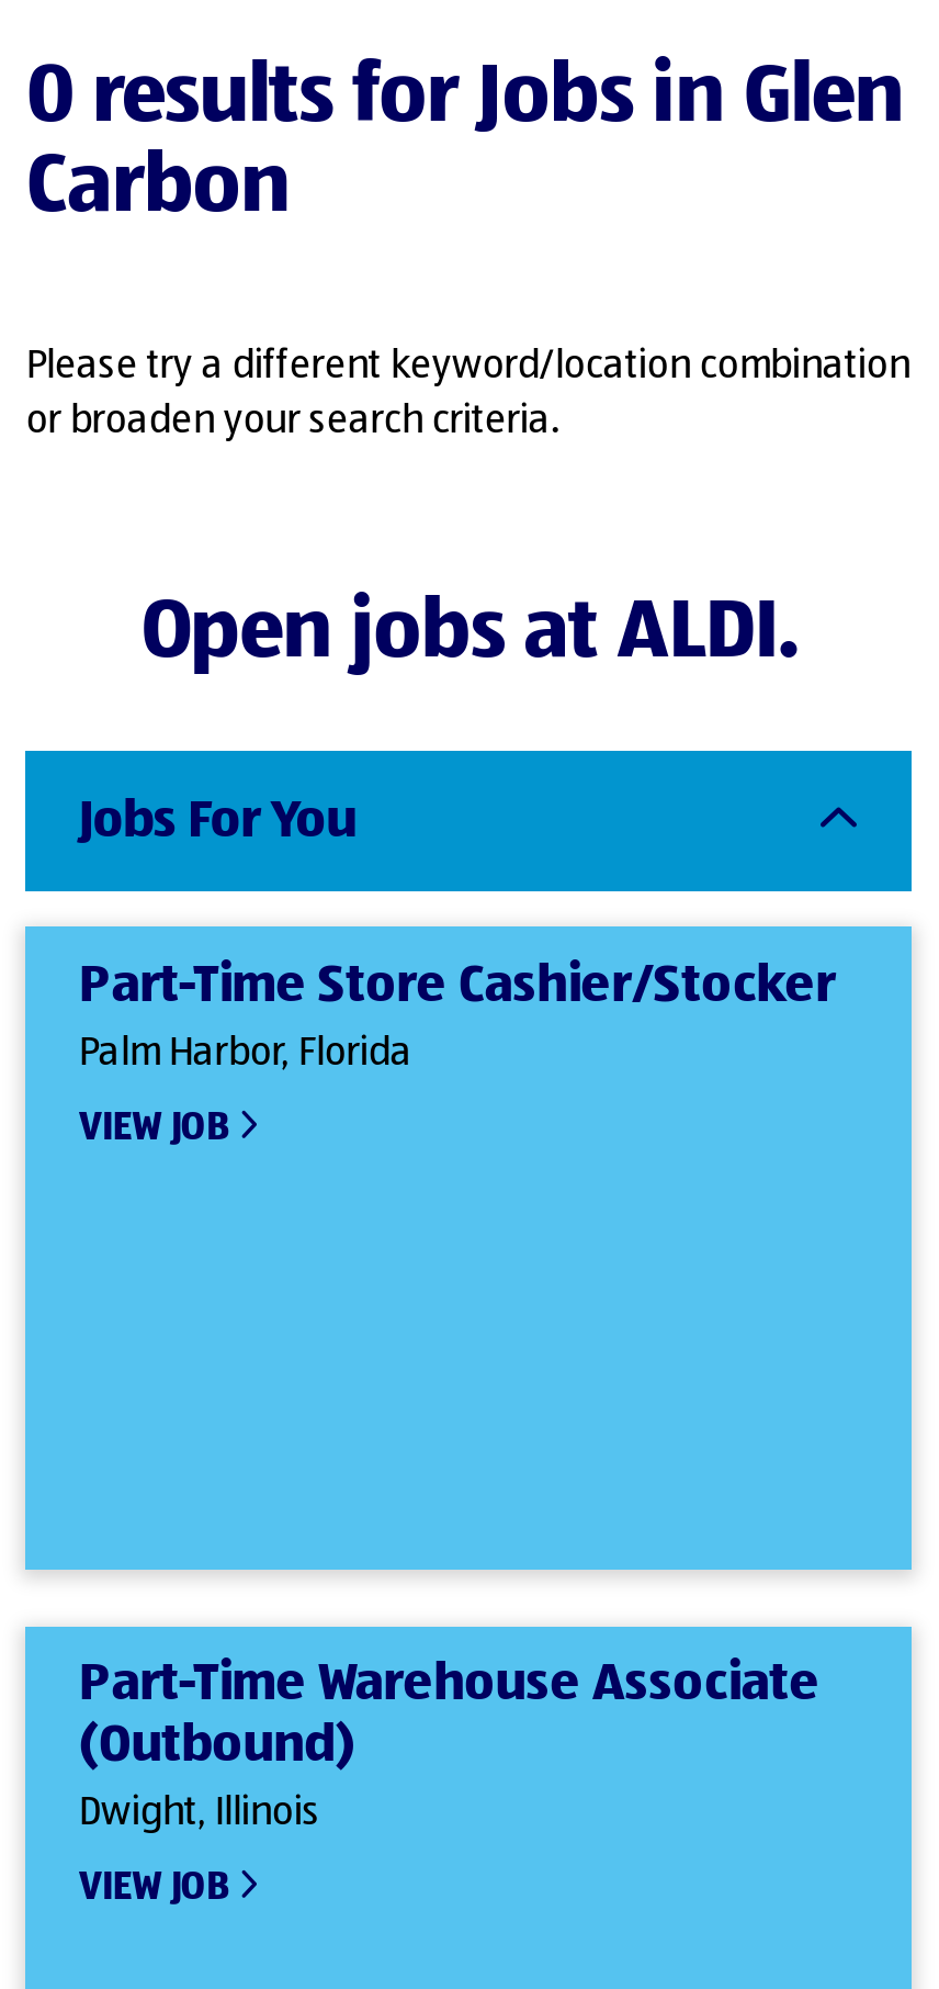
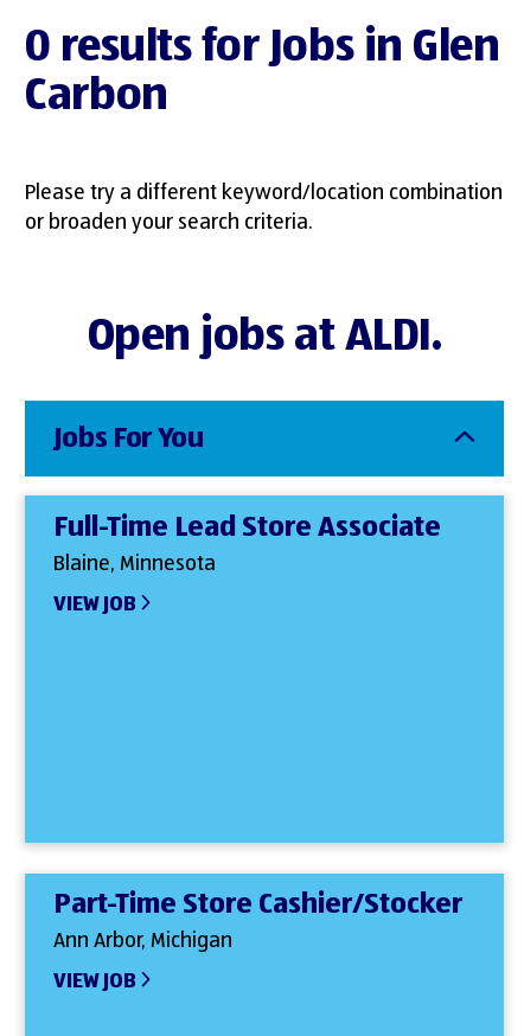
moved [79,959,836,1012] -> [54,891,463,919]: Part-Time Store Cashier/Stocker
[79,1034,412,1073] Palm Harbor, Florida -> [54,513,441,575] Full-Time Lead Store Associate | Blaine, Minnesota
[79,1658,820,1834] Part-Time Warehouse Associate | (Outbound) | Dwight, Illinois -> [54,931,233,952] Ann Arbor, Michigan

